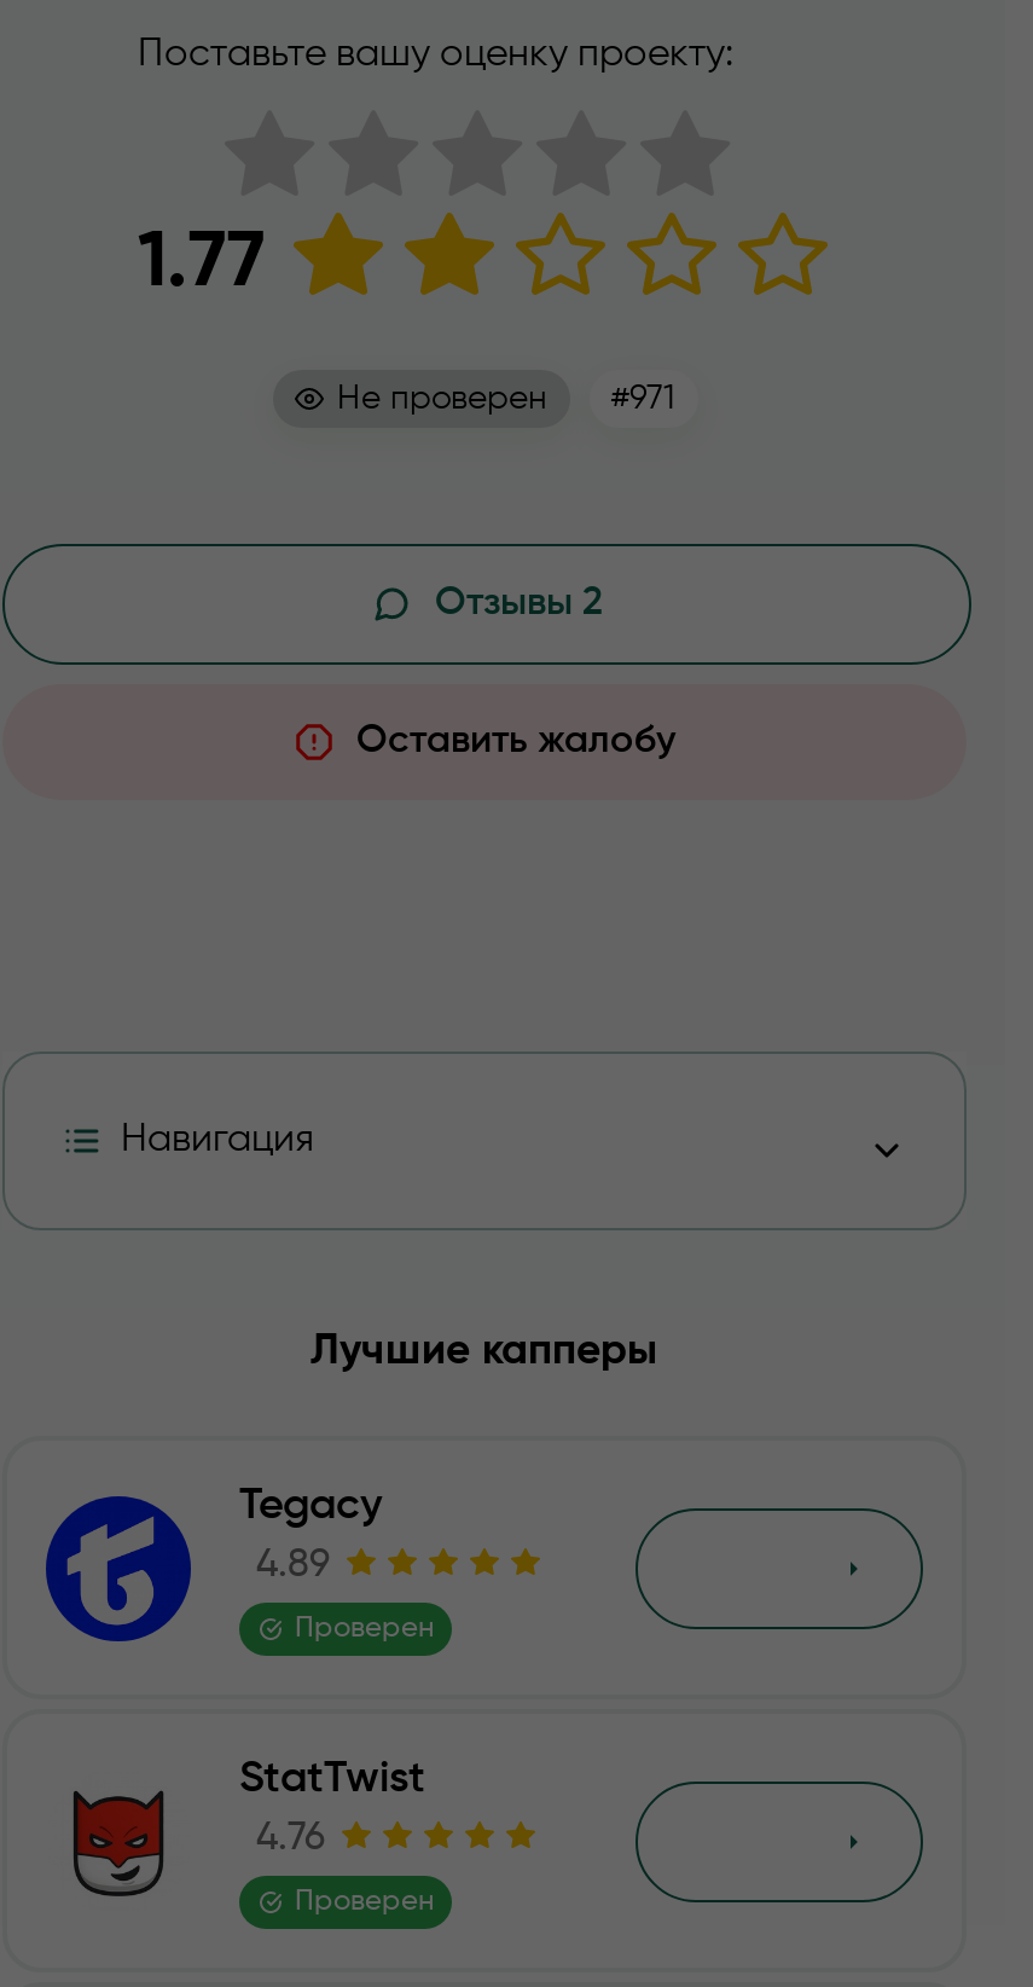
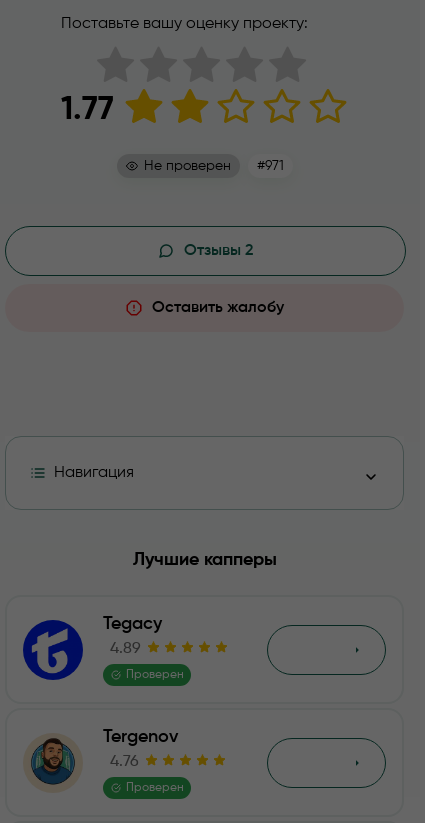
[48,1757,425,1912] [image] | StatTwist -> [23,728,178,793] [image] | Tergenov

